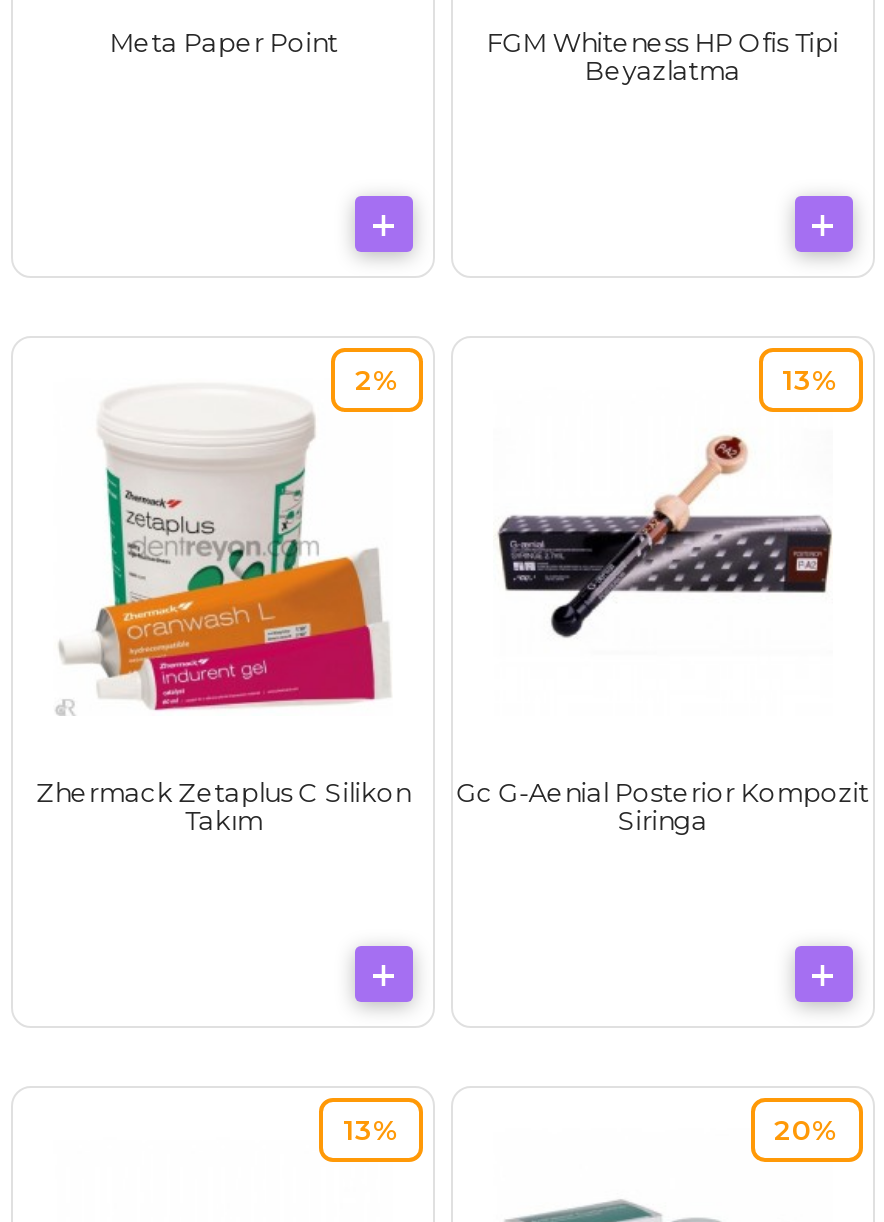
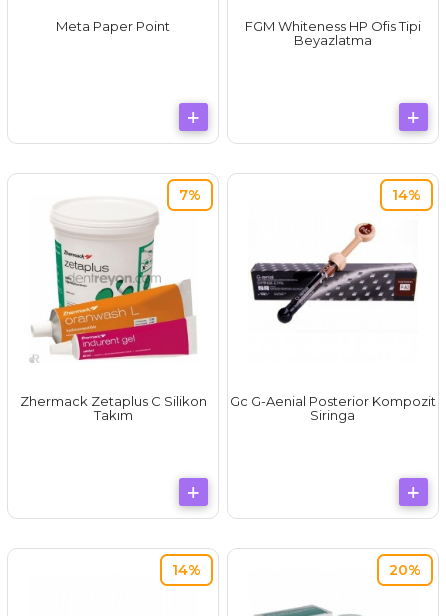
[355,361,399,397] 2% -> [179,185,201,203] 7%
[782,361,838,397] 13% -> [391,185,420,203] 14%
[343,1112,399,1148] 13% -> [172,561,201,579] 14%

